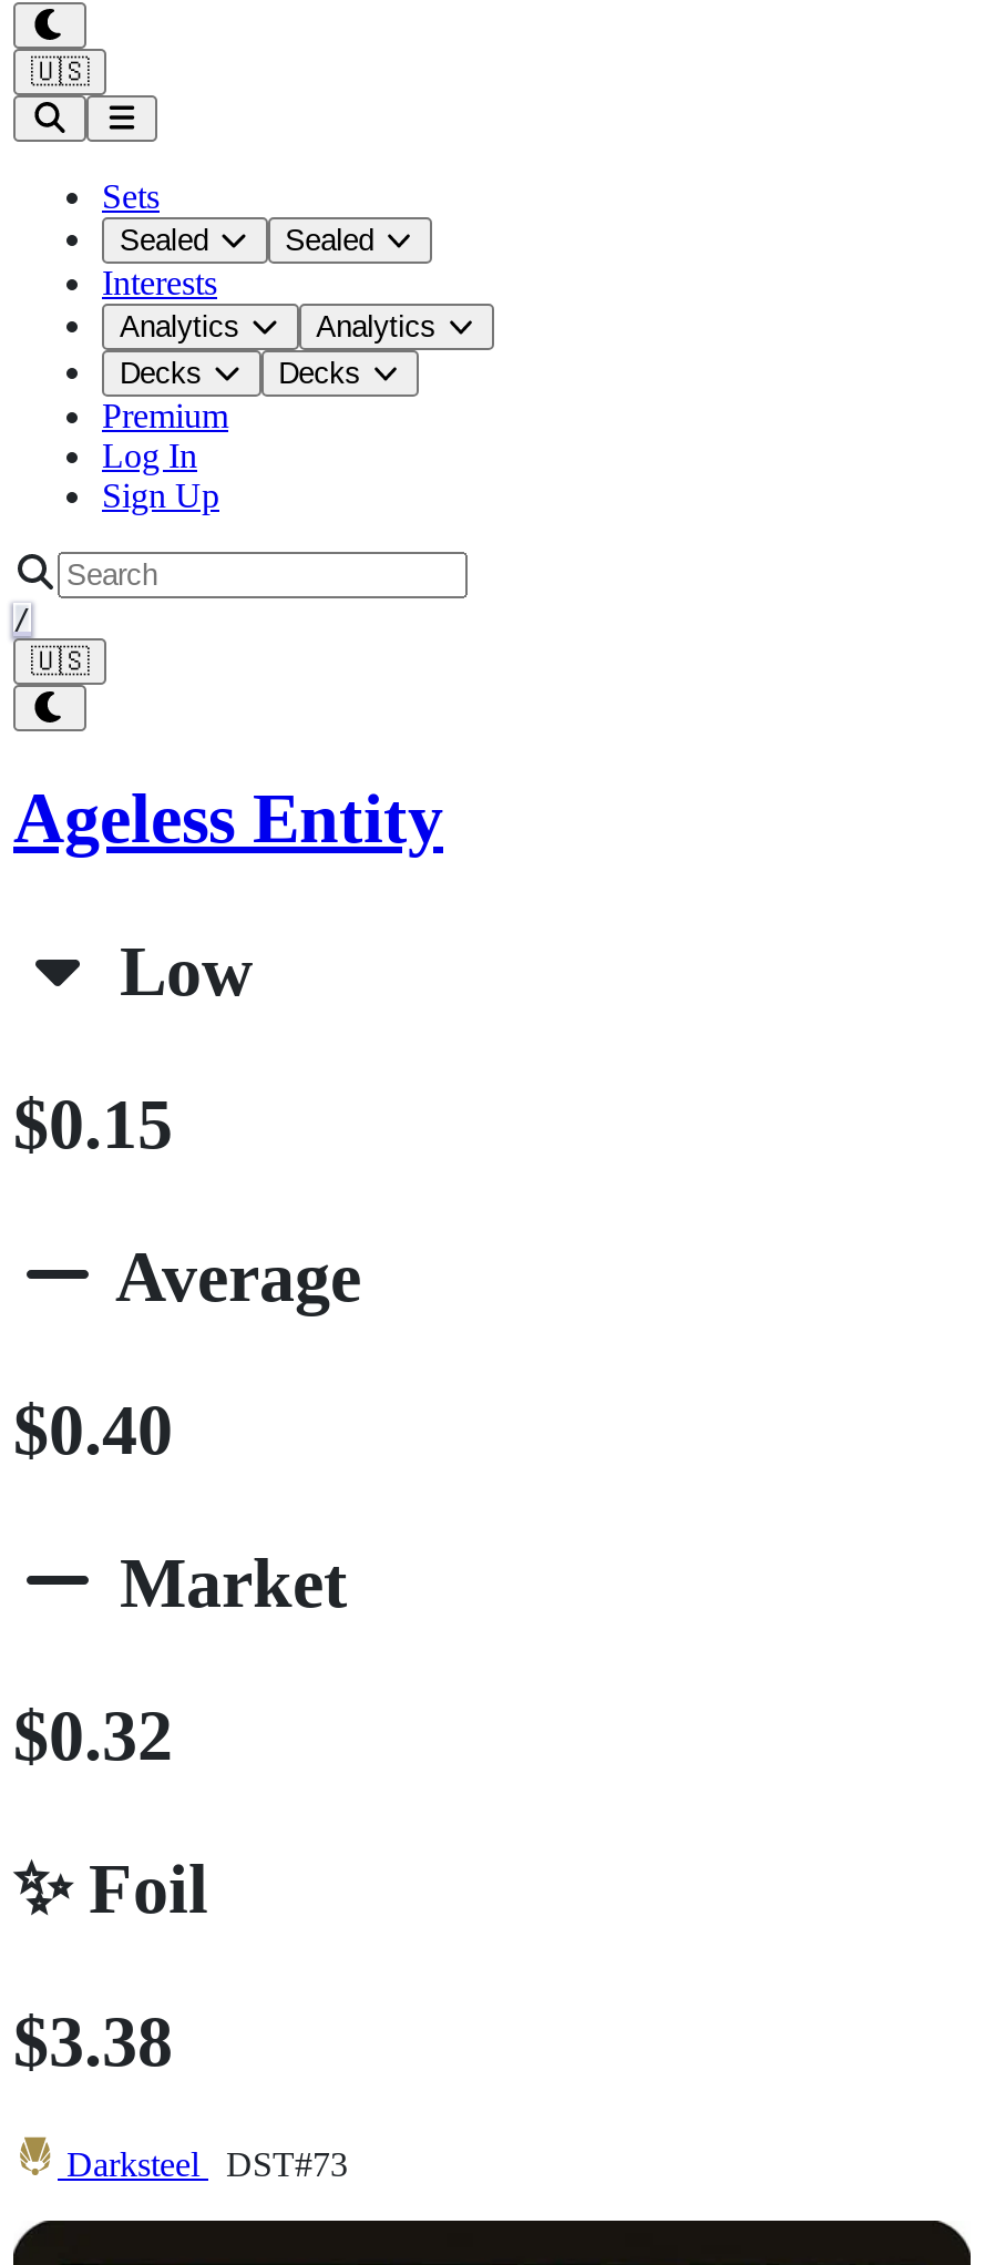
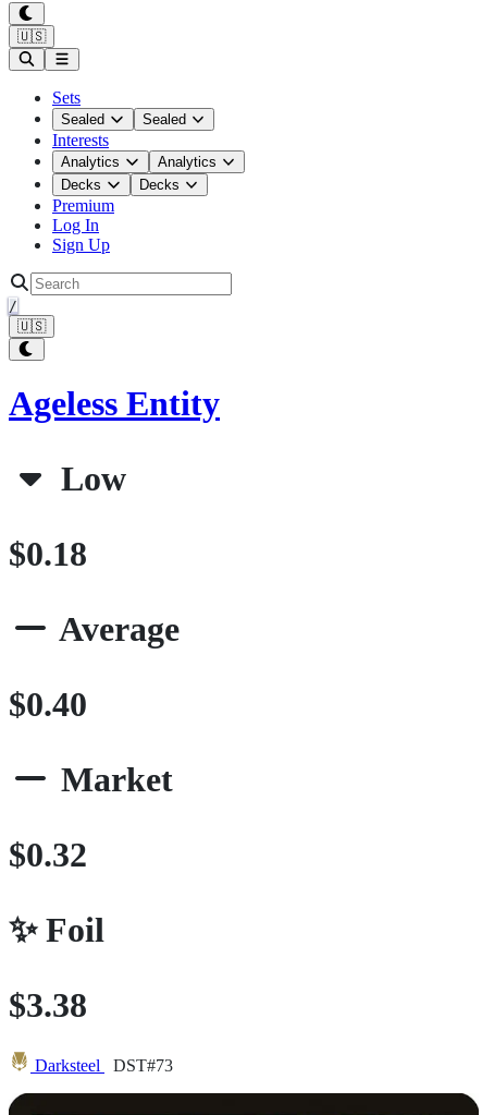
[13,1085,173,1164] $0.15 -> [9,535,87,574] $0.18

